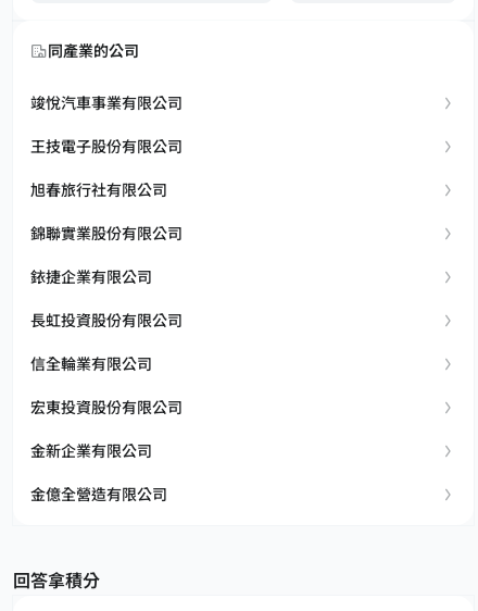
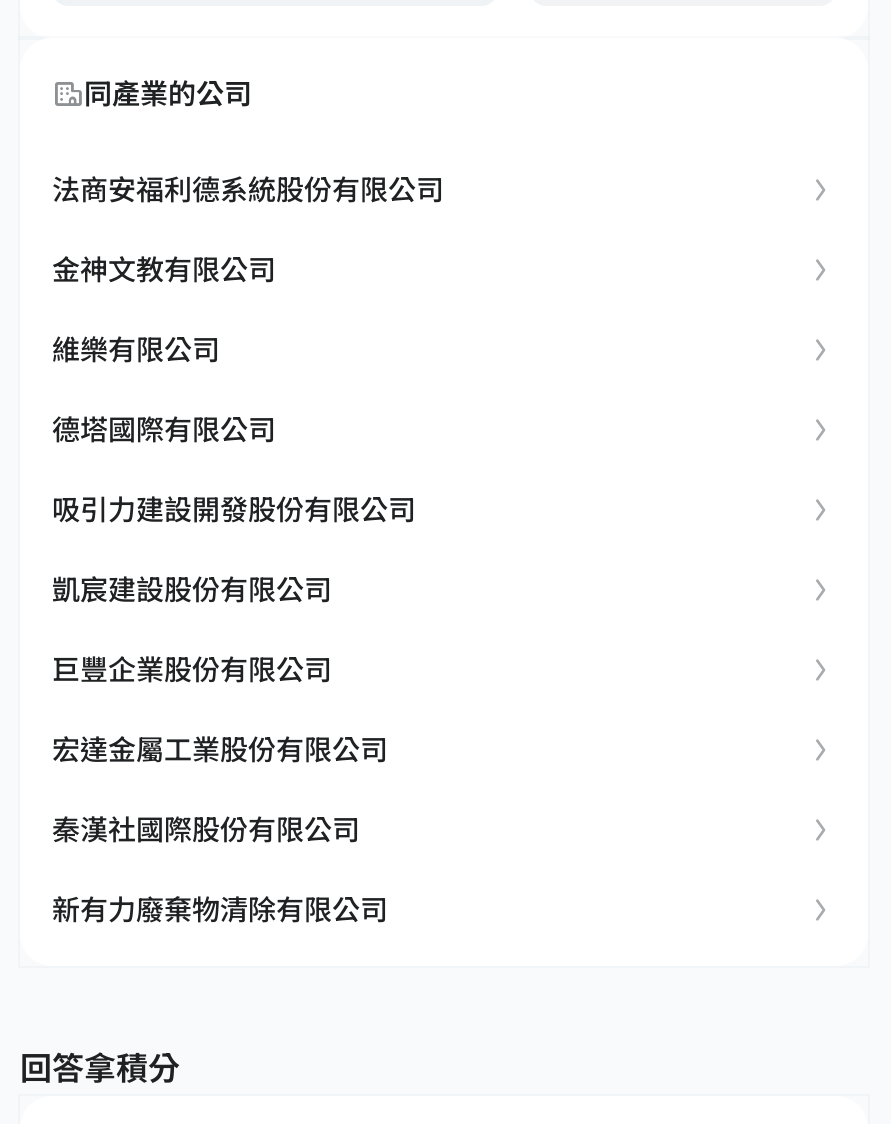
[30,93,183,112] 竣悅汽車事業有限公司 -> [52,172,444,206] 法商安福利德系統股份有限公司
[30,137,183,155] 王技電子股份有限公司 -> [52,252,276,286] 金神文教有限公司
[30,180,167,199] 旭春旅行社有限公司 -> [52,332,220,366] 維樂有限公司
[30,224,183,242] 錦聯實業股份有限公司 -> [52,412,276,446] 德塔國際有限公司
[30,267,152,286] 銥捷企業有限公司 -> [52,492,416,526] 吸引力建設開發股份有限公司
[30,311,183,329] 長虹投資股份有限公司 -> [52,572,332,606] 凱宸建設股份有限公司
[30,354,152,373] 信全輪業有限公司 -> [52,652,332,686] 巨豐企業股份有限公司
[30,398,183,416] 宏東投資股份有限公司 -> [52,732,388,766] 宏達金屬工業股份有限公司
[30,441,152,460] 金新企業有限公司 -> [52,812,360,846] 秦漢社國際股份有限公司
[30,485,167,503] 金億全營造有限公司 -> [52,892,388,926] 新有力廢棄物清除有限公司

